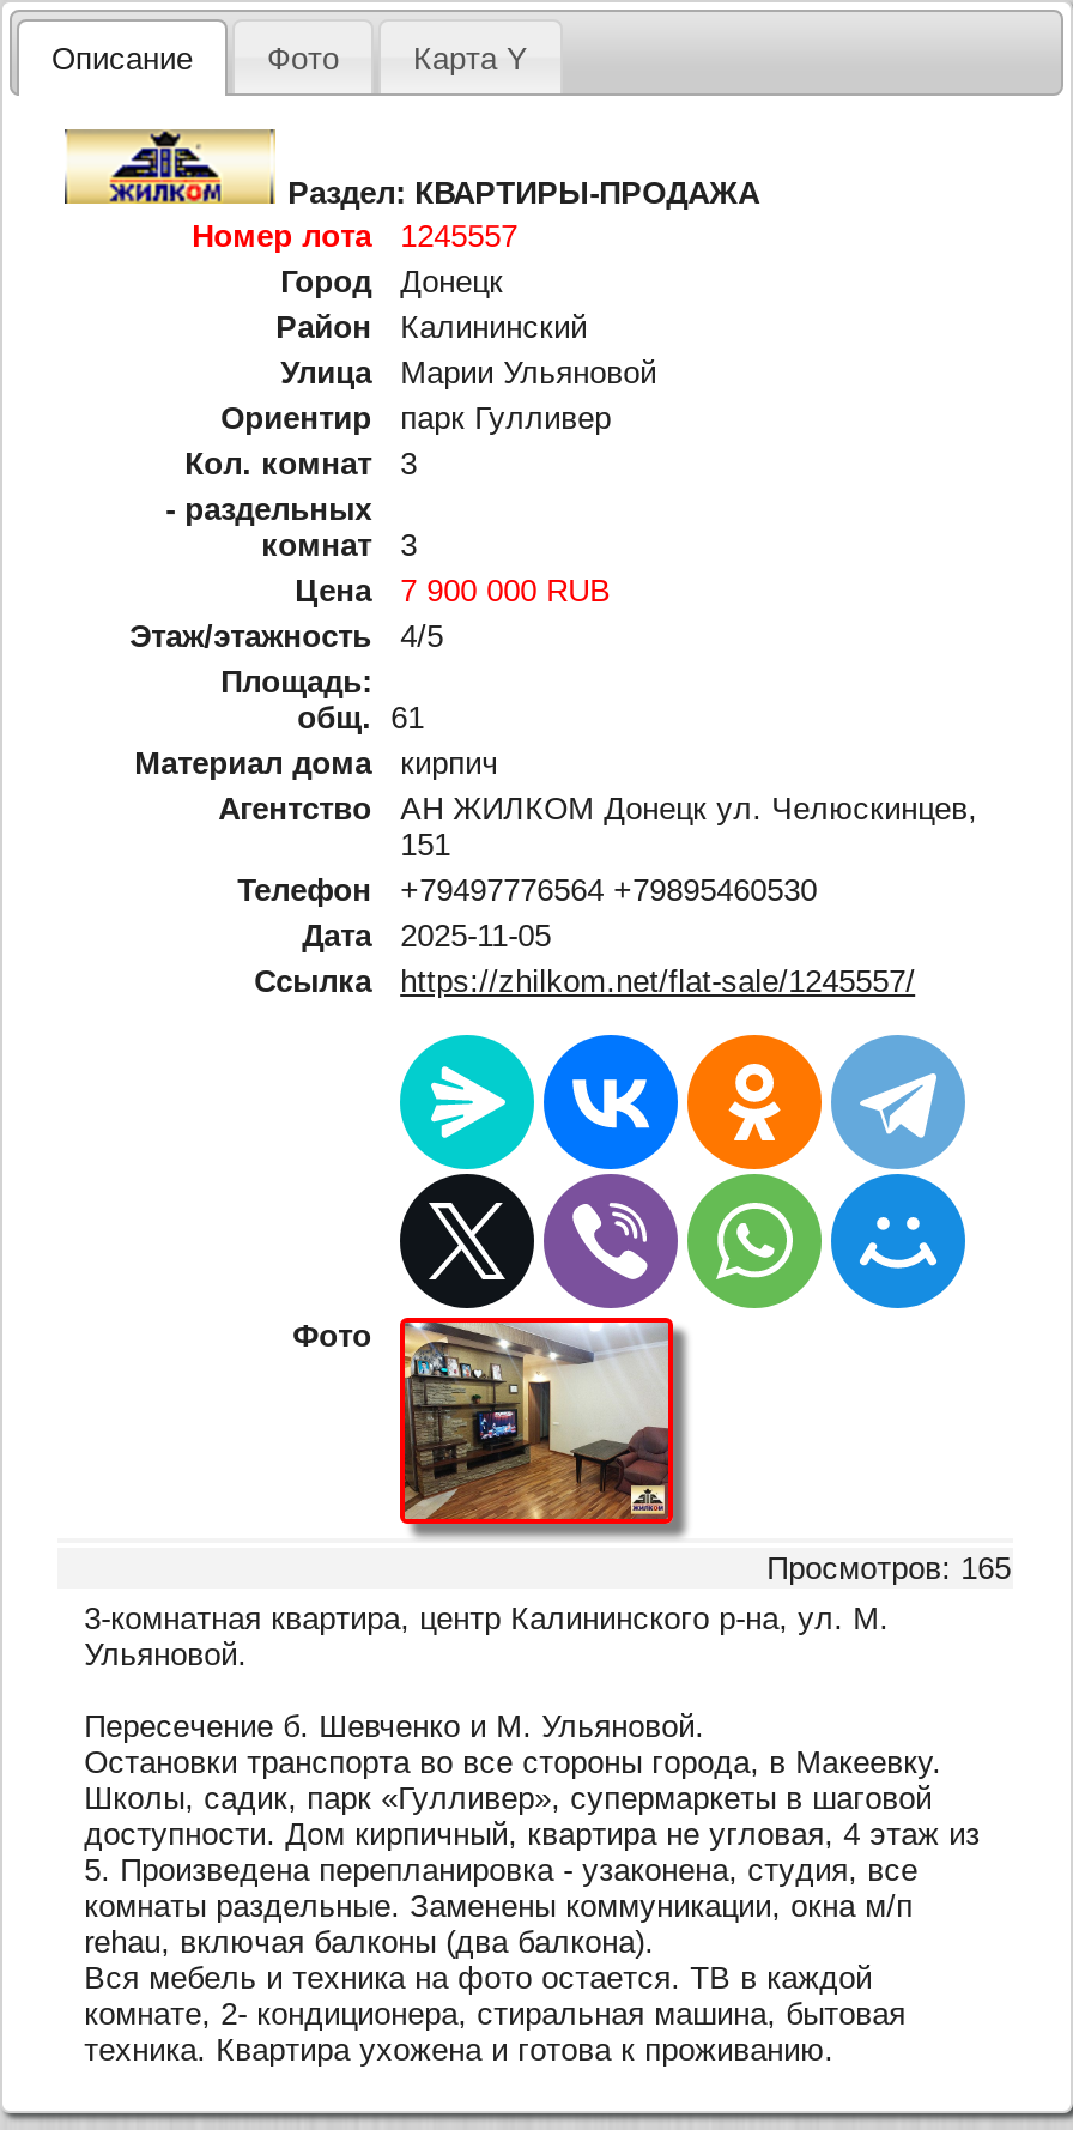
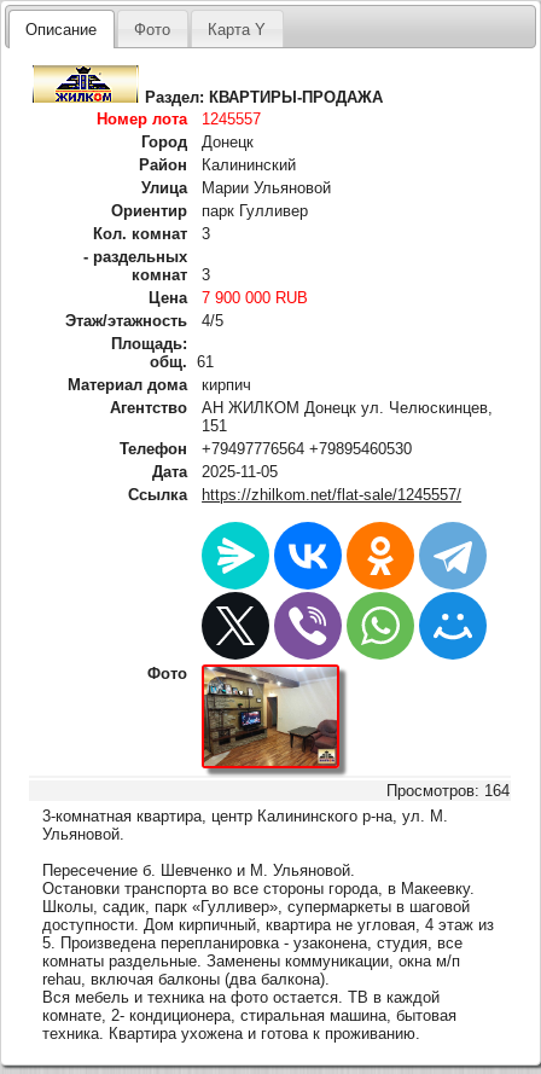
[767,1549,1011,1585] Просмотров: 165 -> [387,781,510,799] Просмотров: 164

